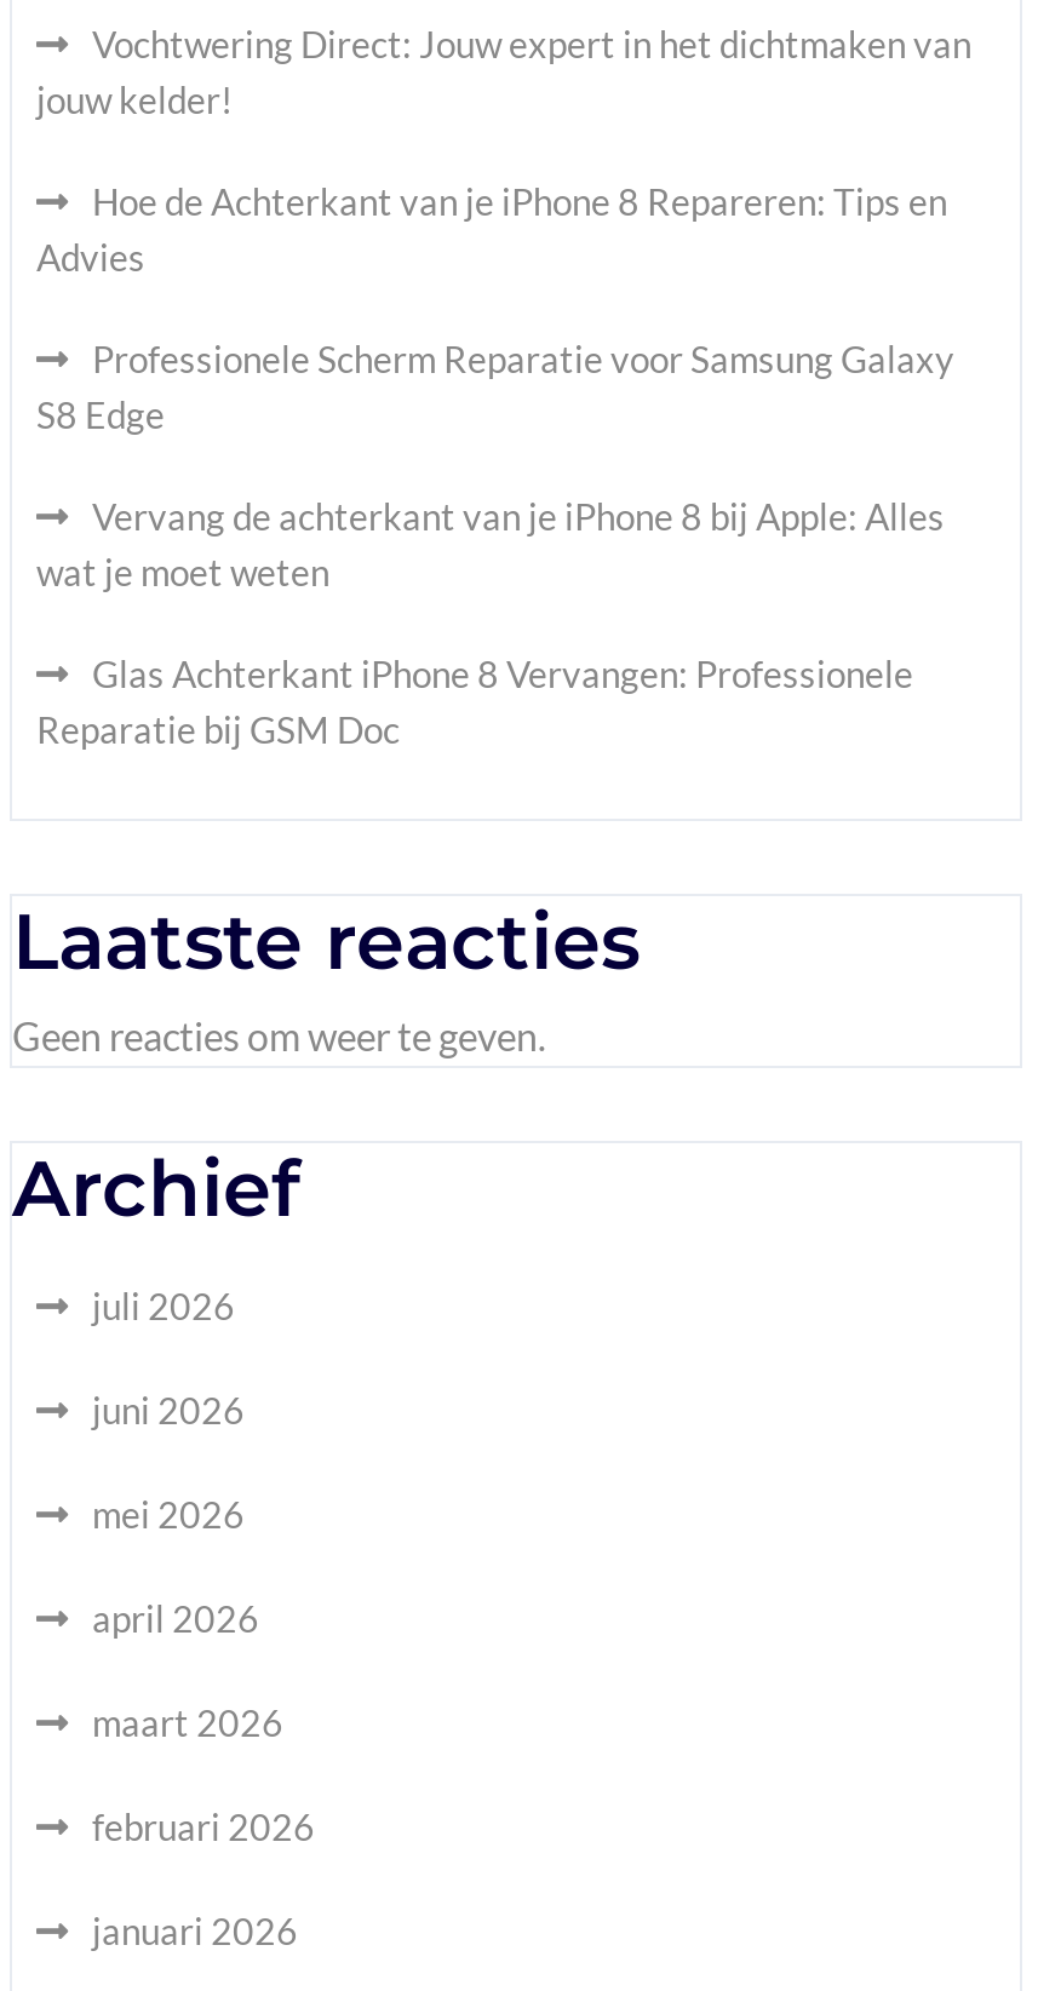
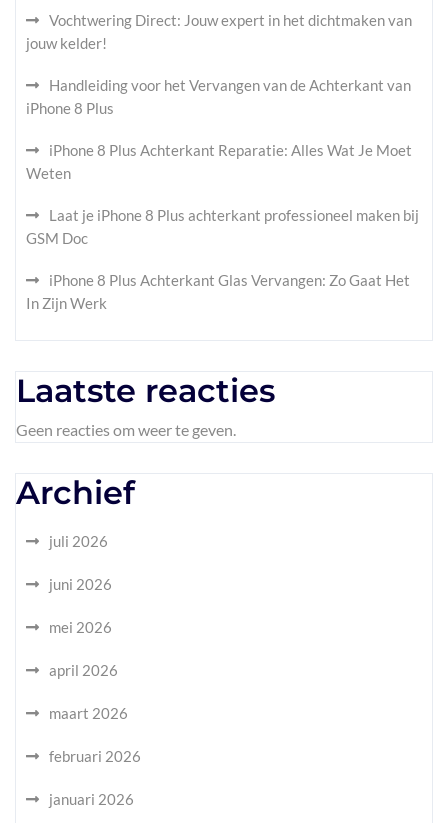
[36,179,947,279] Hoe de Achterkant van je iPhone 8 Repareren: Tips en | Advies -> [26,76,411,117] Handleiding voor het Vervangen van de Achterkant van | iPhone 8 Plus
[36,337,954,436] Professionele Scherm Reparatie voor Samsung Galaxy | S8 Edge -> [26,141,412,182] iPhone 8 Plus Achterkant Reparatie: Alles Wat Je Moet | Weten
[36,494,945,593] Vervang de achterkant van je iPhone 8 bij Apple: Alles | wat je moet weten -> [26,206,419,247] Laat je iPhone 8 Plus achterkant professioneel maken bij | GSM Doc
[36,652,913,751] Glas Achterkant iPhone 8 Vervangen: Professionele | Reparatie bij GSM Doc -> [26,271,410,312] iPhone 8 Plus Achterkant Glas Vervangen: Zo Gaat Het | In Zijn Werk

